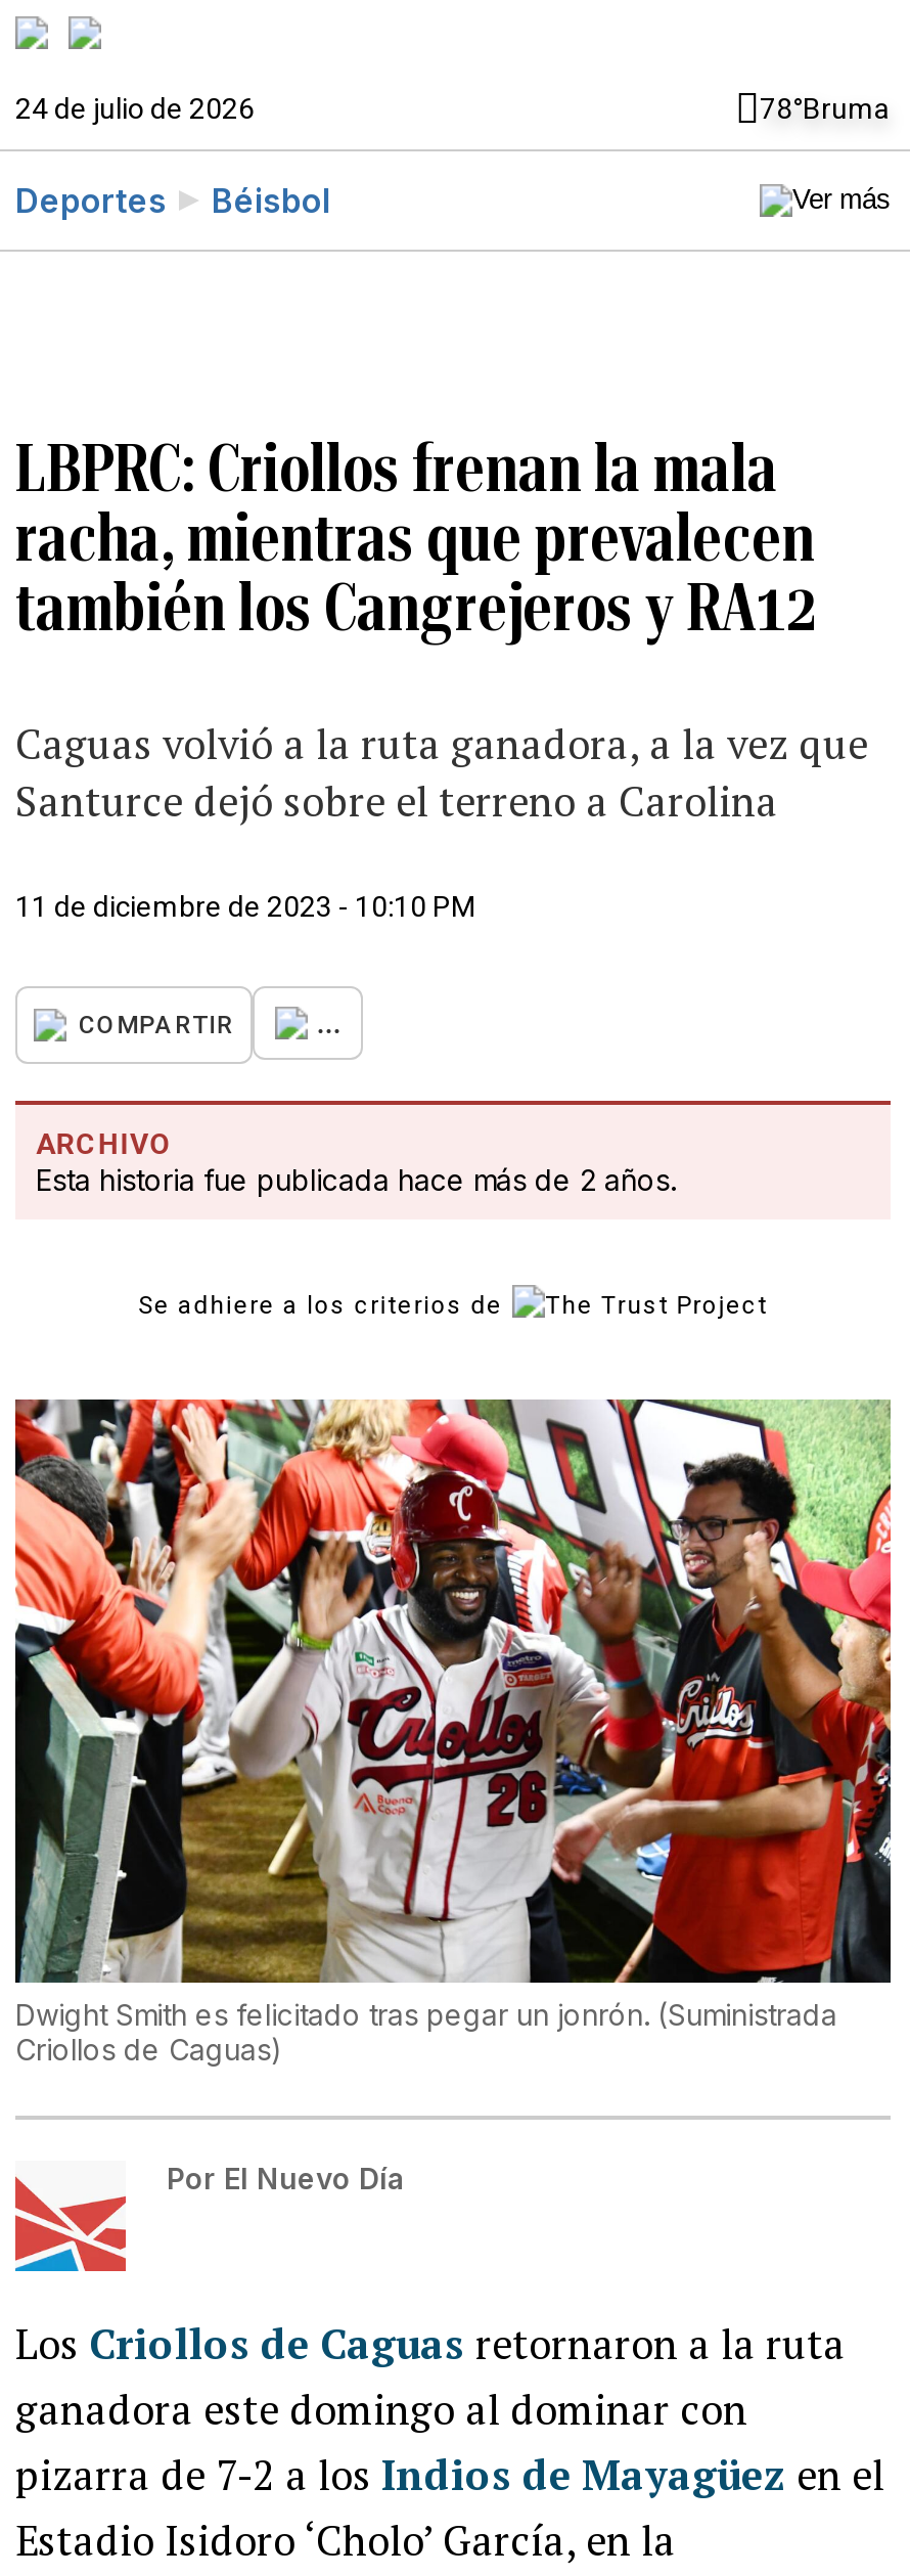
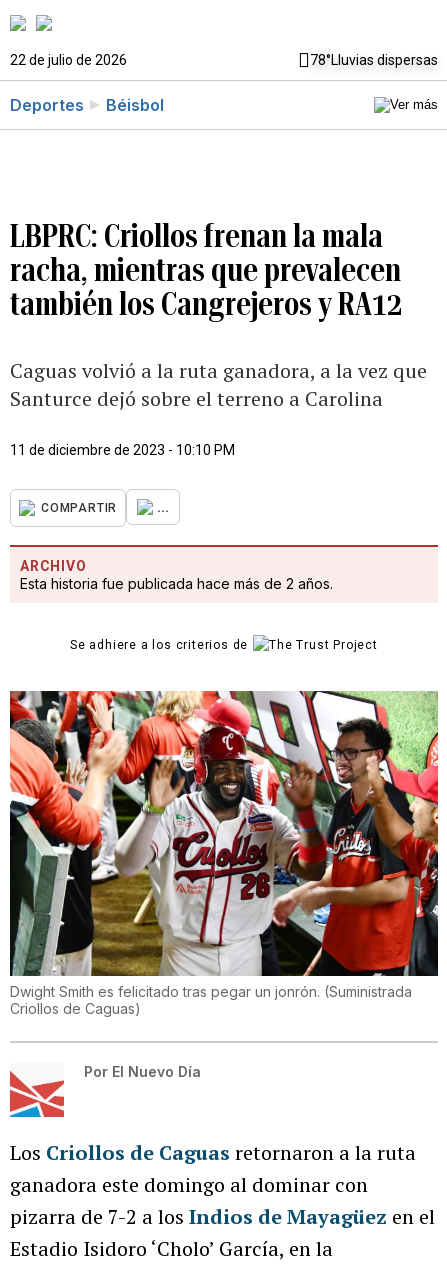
[15,92,891,125] 24 de julio de 2026 | 78°Bruma -> [10,52,438,68] 22 de julio de 2026 | 78°Lluvias dispersas

